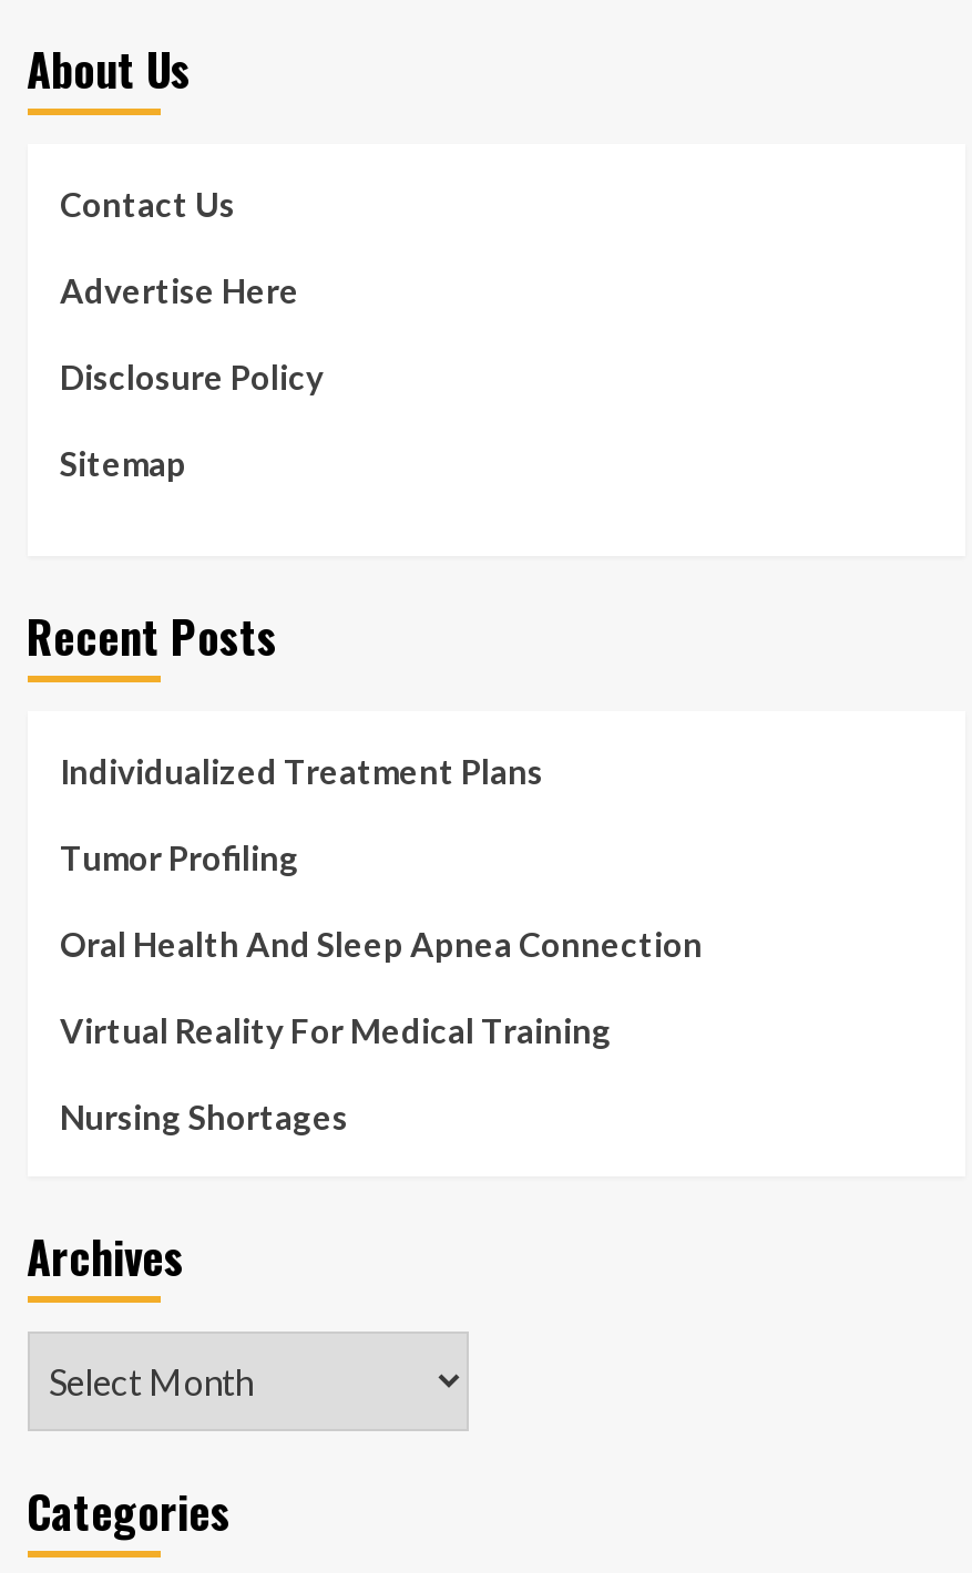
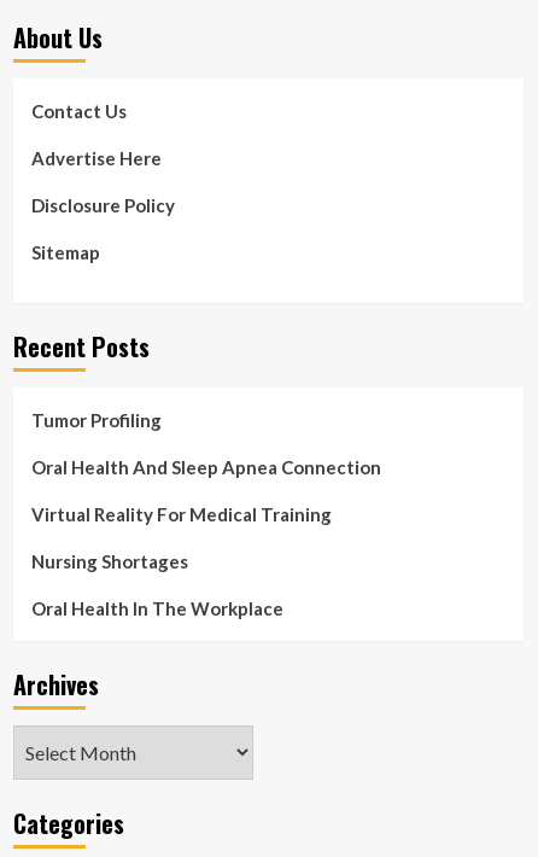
[60,752,543,792] Individualized Treatment Plans -> none
moved [60,838,703,1137] -> [31,410,381,573]: Tumor Profiling | Oral Health And Sleep Apnea Connection | Virtual Reality For Medical Training | Nursing Shortages
none -> [31,598,283,620] Oral Health In The Workplace

